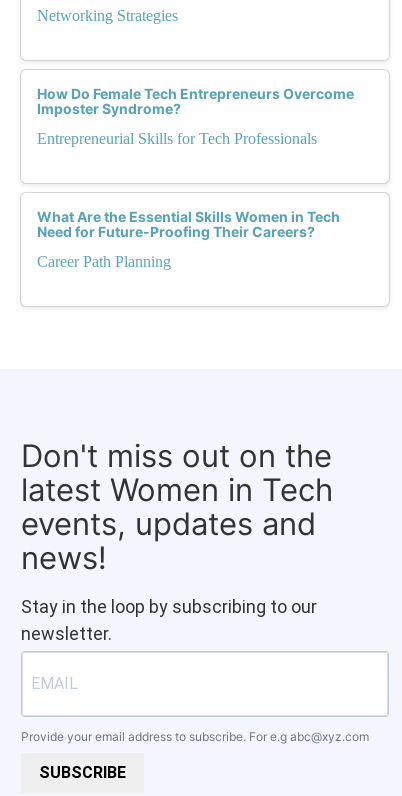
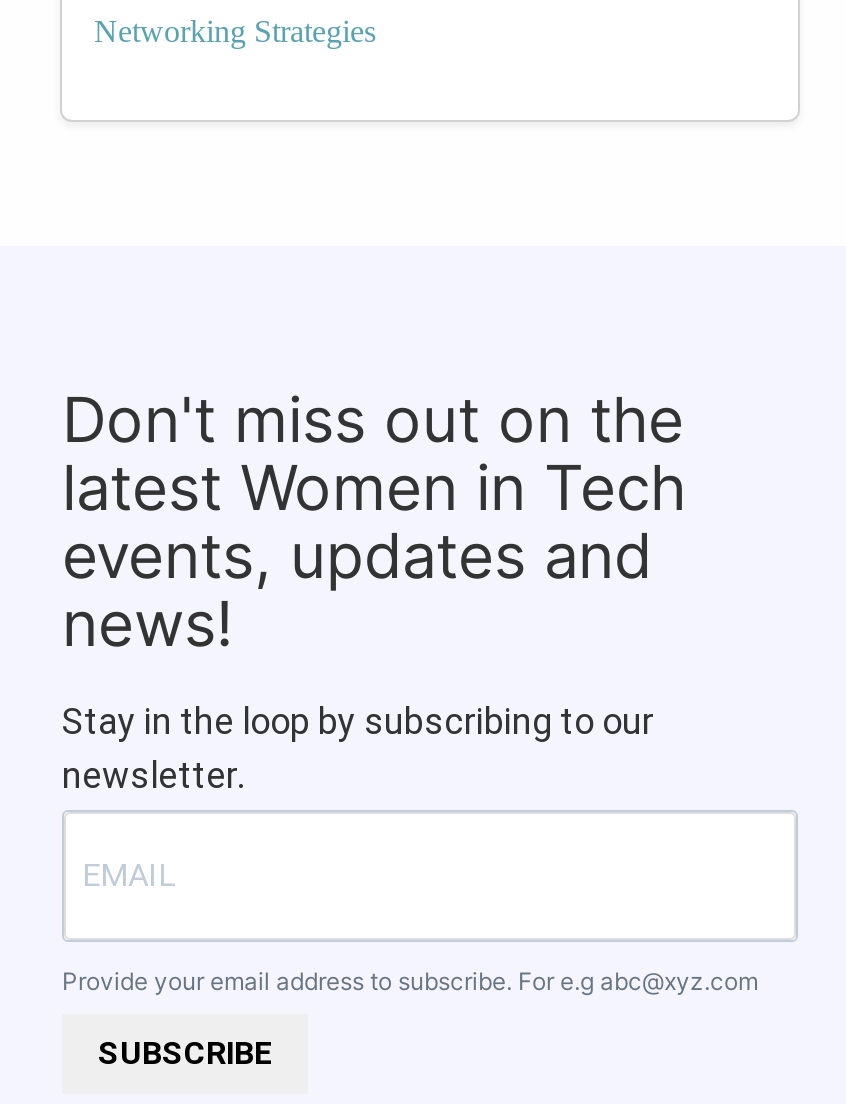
[37,85,354,147] How Do Female Tech Entrepreneurs Overcome | Imposter Syndrome? | Entrepreneurial Skills for Tech Professionals -> none
[37,208,340,270] What Are the Essential Skills Women in Tech | Need for Future-Proofing Their Careers? | Career Path Planning -> none

